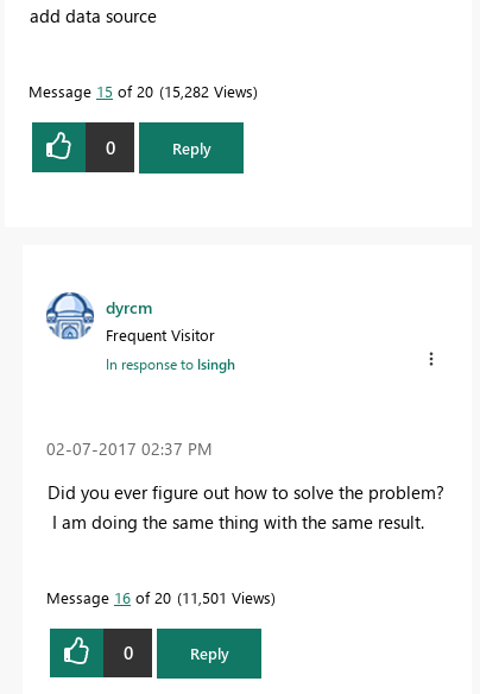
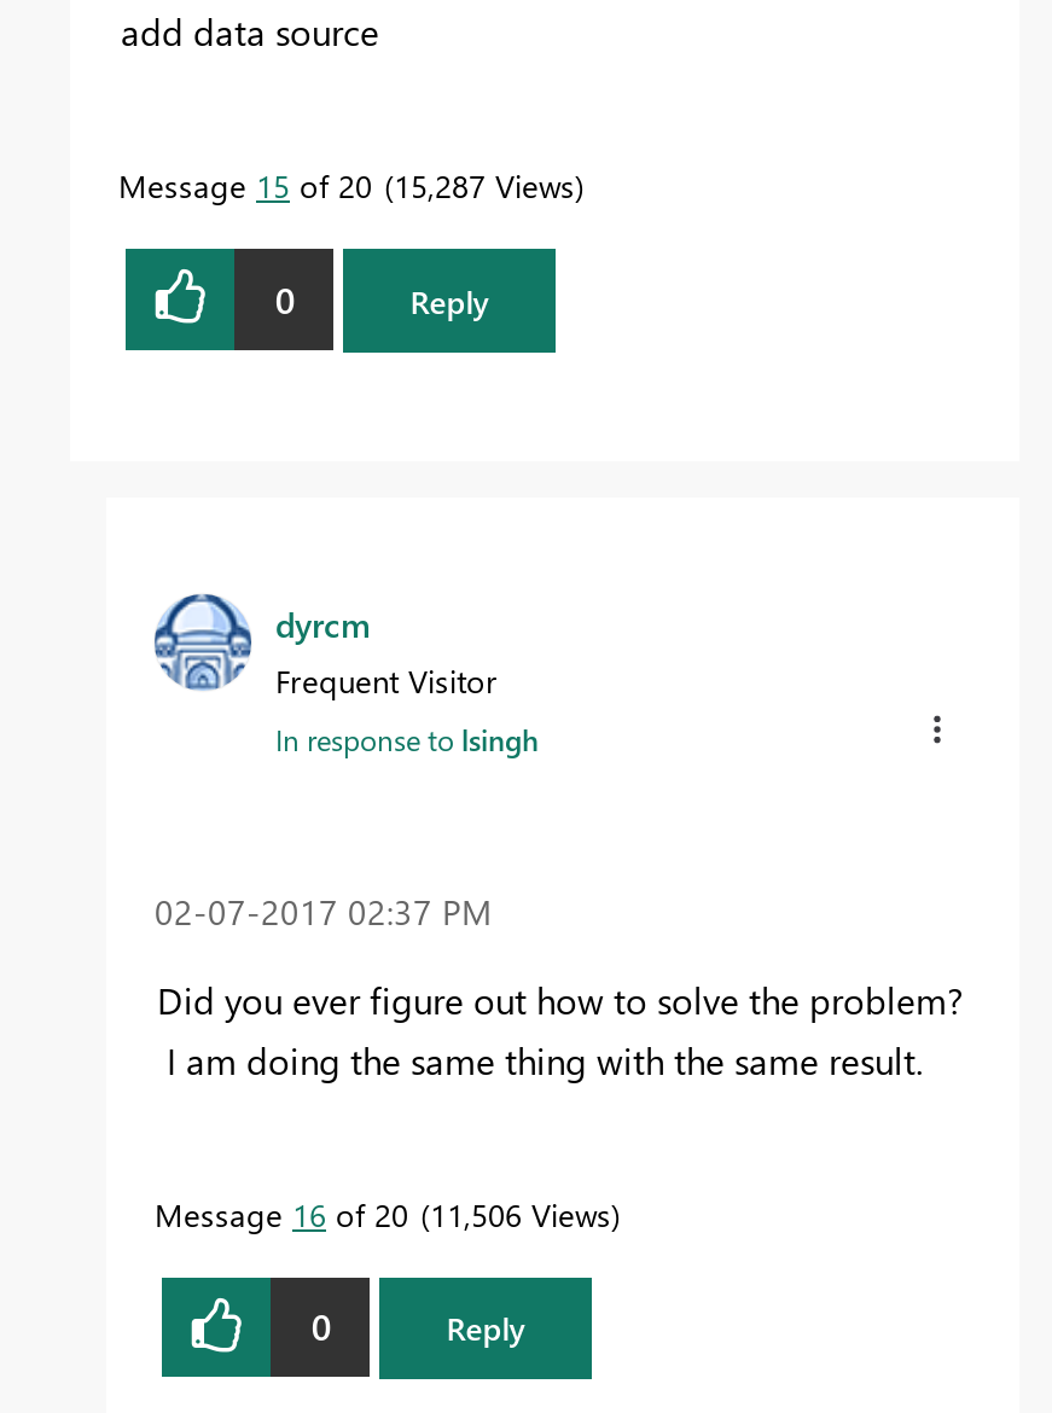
[29,81,253,101] Message 15 of 20 15,282 Views -> [118,165,575,206] Message 15 of 20 15,287 Views
[46,587,271,607] Message 16 of 20 11,501 Views -> [155,1193,611,1234] Message 16 of 20 11,506 Views

